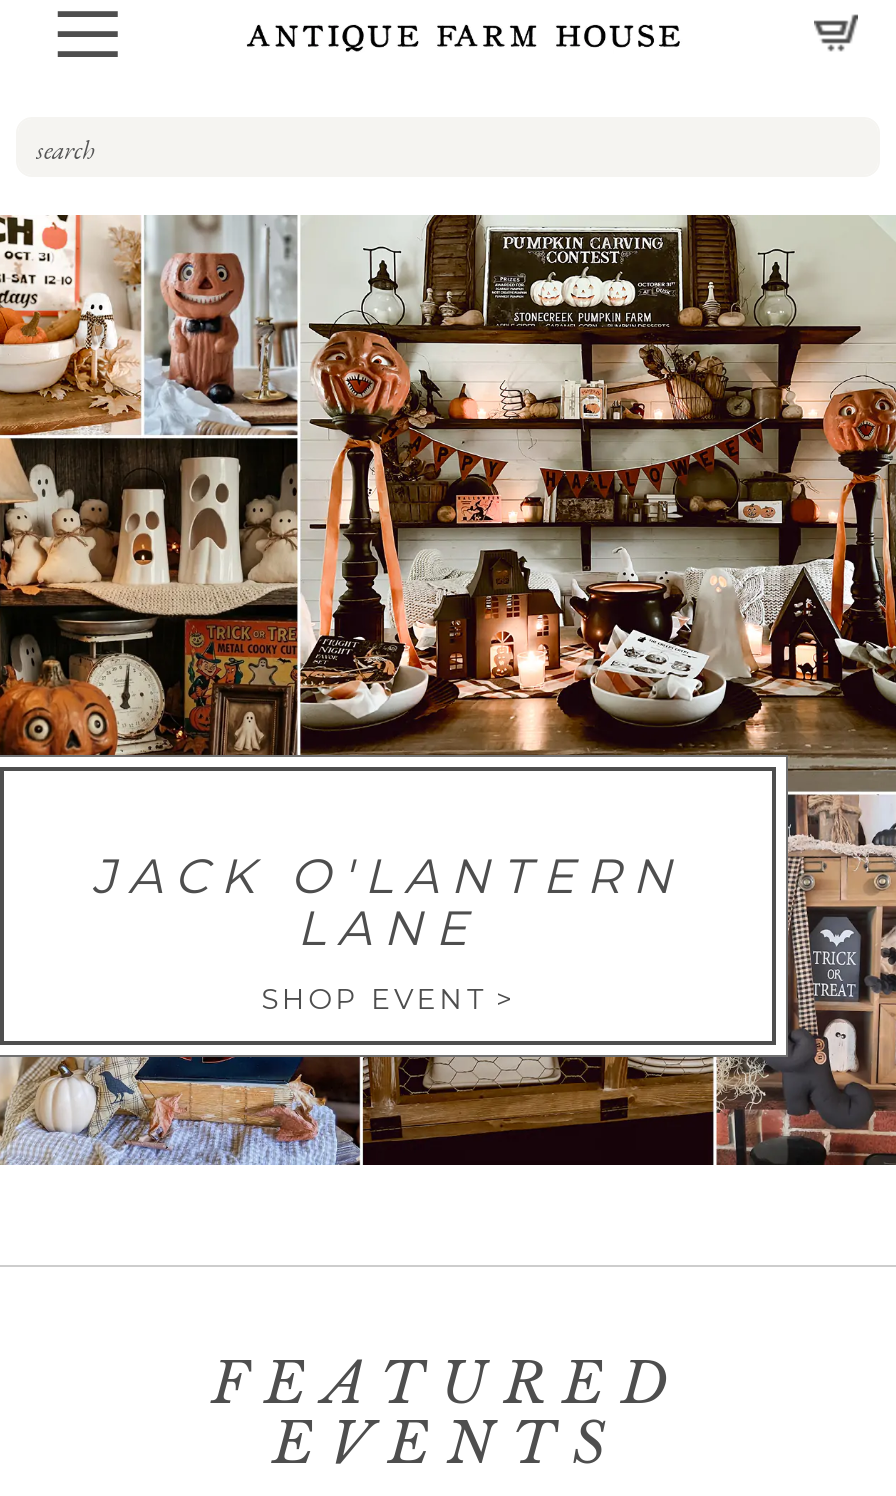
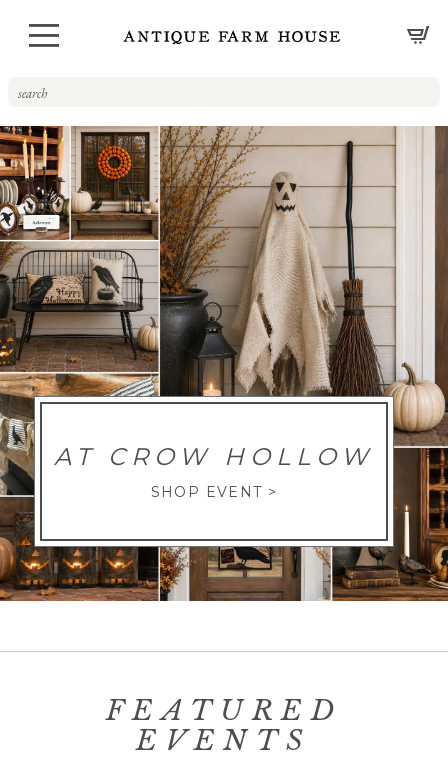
[6,215,890,1167] [image] | JACK O'LANTERN | LANE -> [3,125,445,602] [image] | AT CROW HOLLOW
moved [261,981,515,1017] -> [151,483,277,501]: SHOP EVENT >

